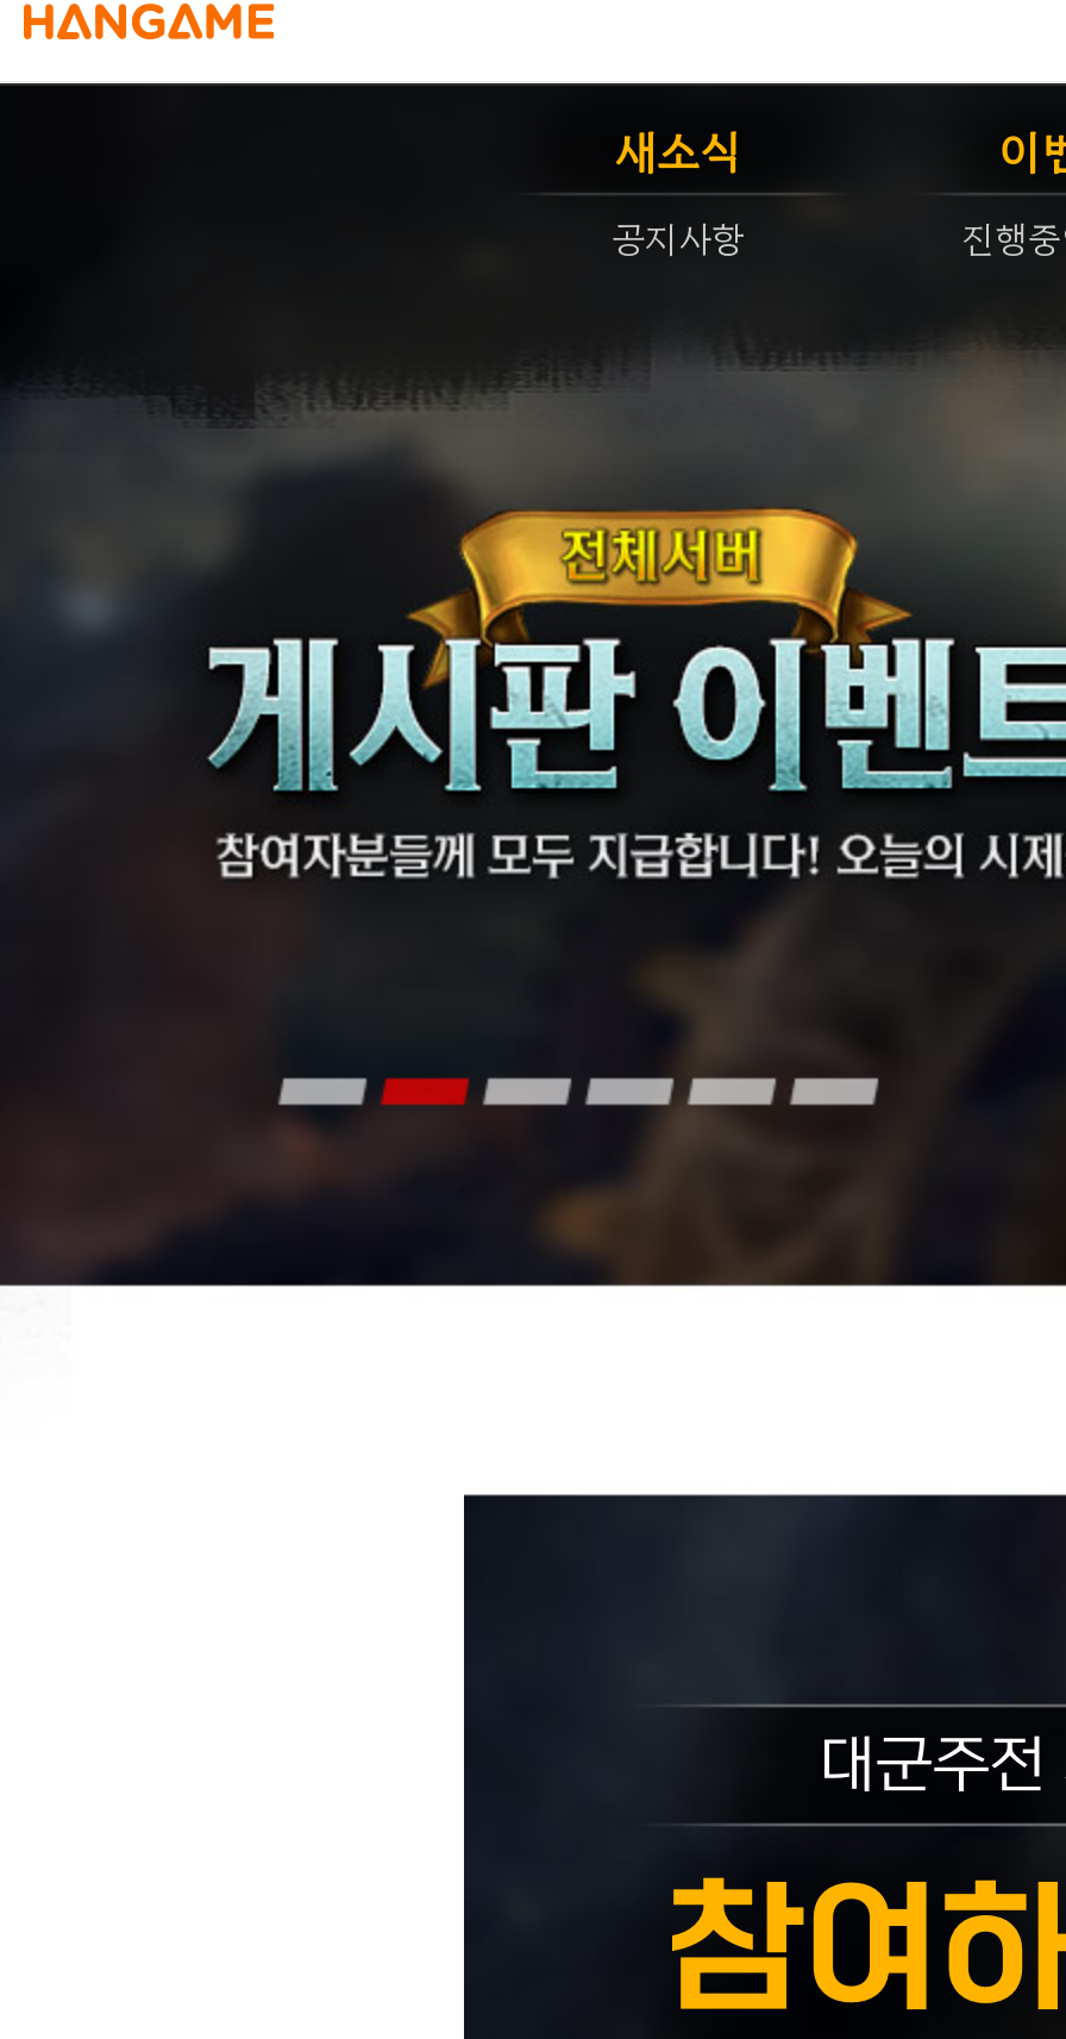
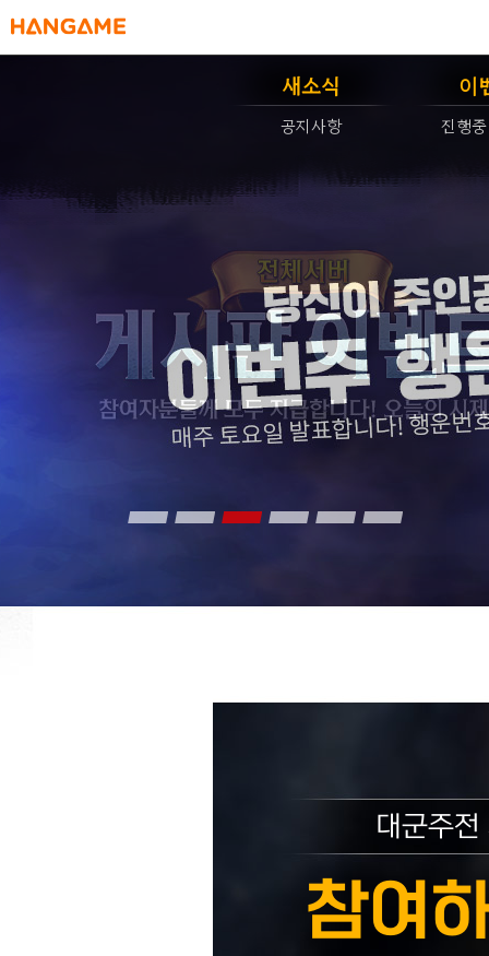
[7,345,1059,1288] [image] -> [3,176,486,607] [image]

